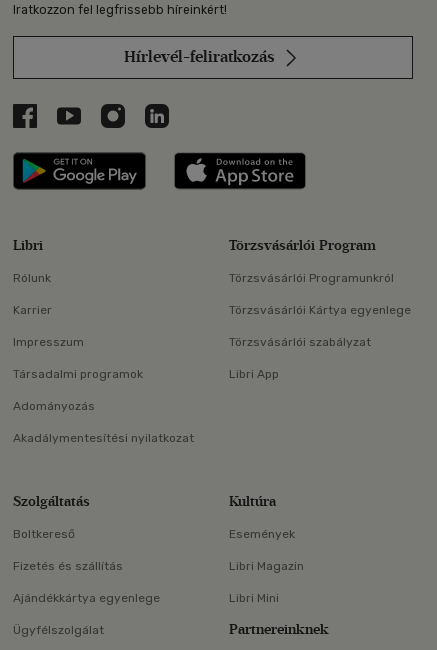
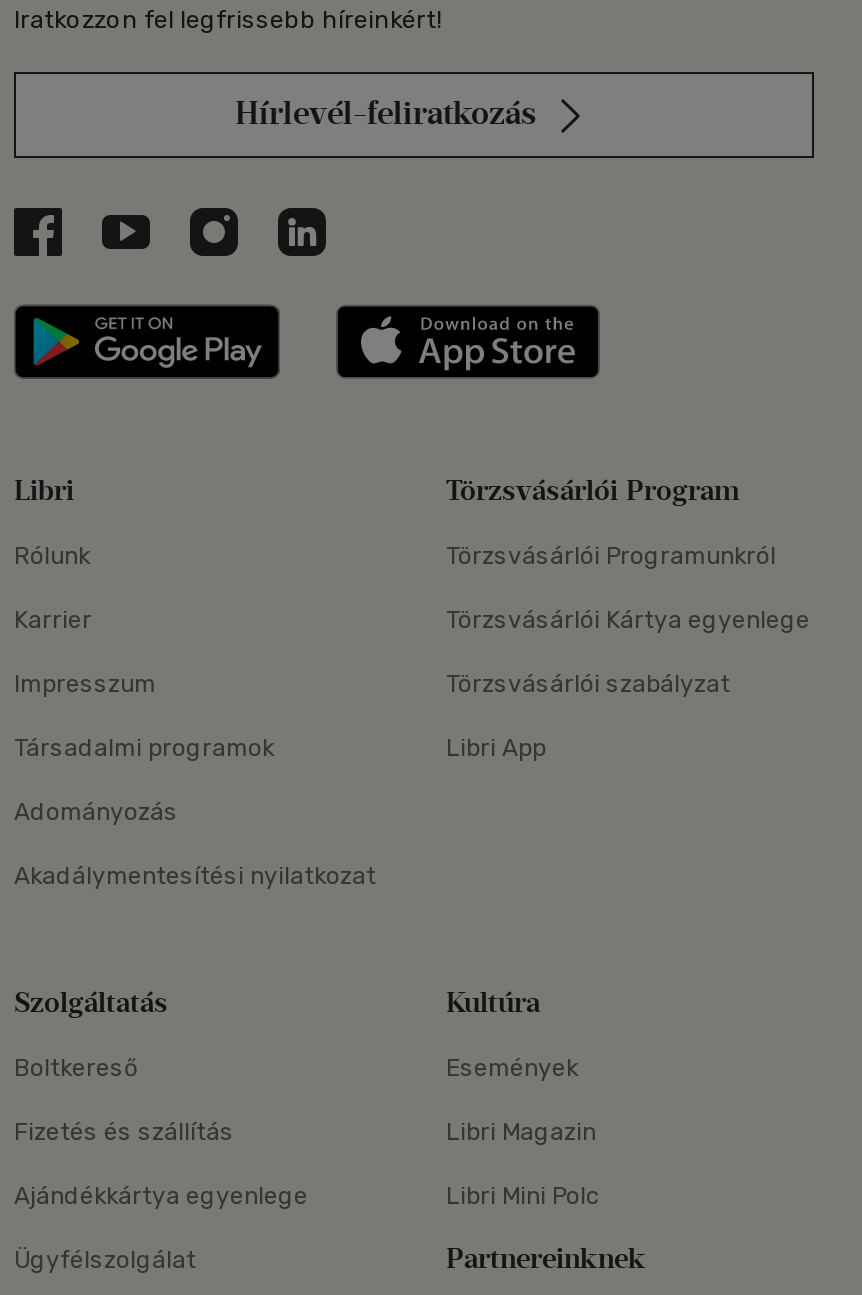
[229,591,279,605] Libri Mini -> [446,1183,600,1211] Libri Mini Polc

